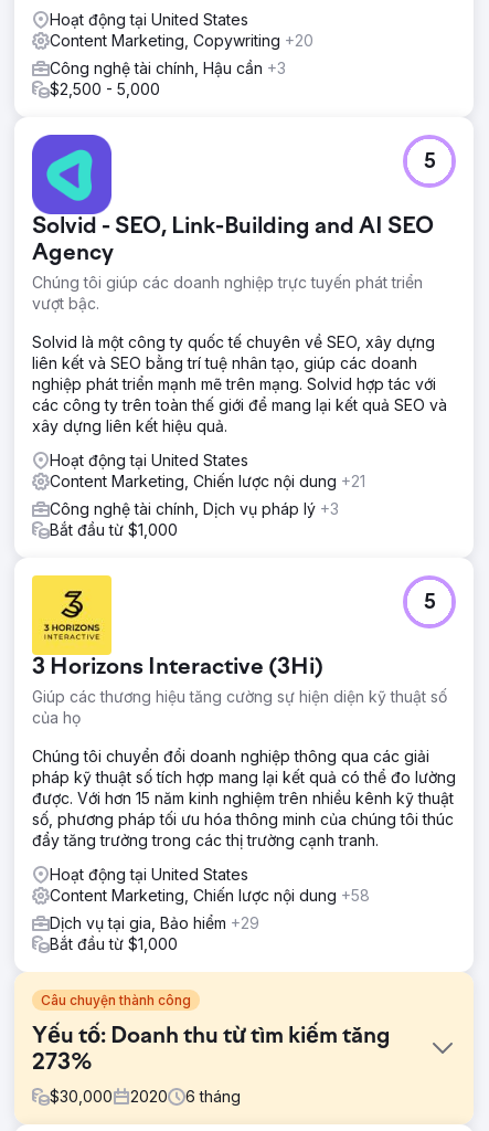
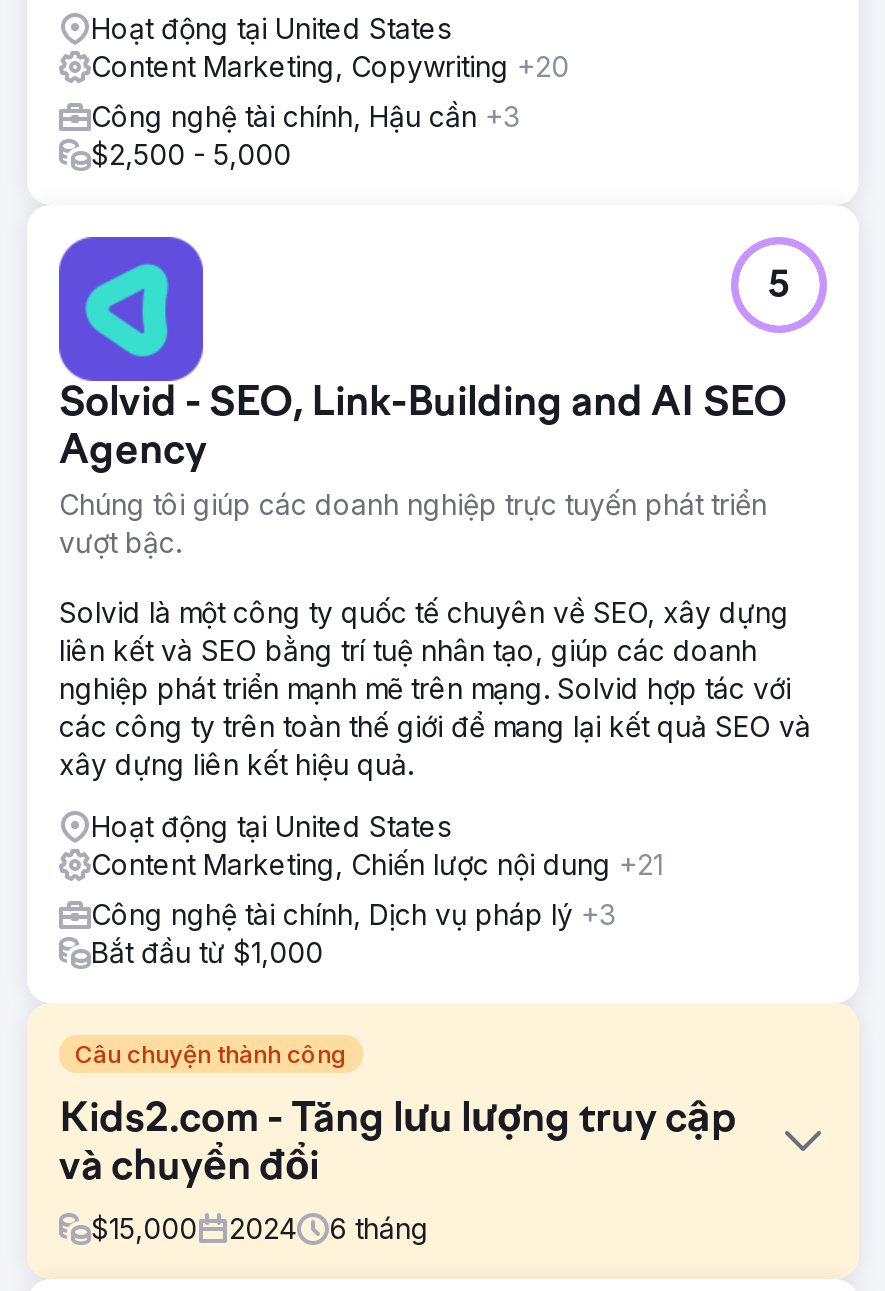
[32,559,113,603] [image] -> none
[423,593,435,614] 5 -> none
[32,656,447,727] 3 Horizons Interactive (3Hi) | Giúp các thương hiệu tăng cường sự hiện diện kỹ thuật số | của họ -> none
[32,747,456,953] Chúng tôi chuyển đổi doanh nghiệp thông qua các giải | pháp kỹ thuật số tích hợp mang lại kết quả có thể đo lường | được. Với hơn 15 năm kinh nghiệm trên nhiều kênh kỹ thuật | số, phương pháp tối ưu hóa thông minh của chúng tôi thúc | đẩy tăng trưởng trong các thị trường cạnh tranh. | Hoạt động tại United States | Content Marketing, Chiến lược nội dung +58 | Dịch vụ tại gia, Bảo hiểm +29 | Bắt đầu từ $1,000 -> none
[32,1025,391,1076] Yếu tố: Doanh thu từ tìm kiếm tăng | 273% -> [59,1099,737,1191] Kids2.com - Tăng lưu lượng truy cập | và chuyển đổi
[50,1087,168,1106] $30,000 | 2020 -> [91,1211,297,1245] $15,000 | 2024

